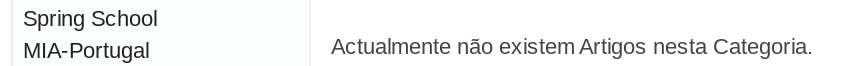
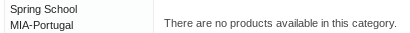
[331,35,813,59] Actualmente não existem Artigos nesta Categoria. -> [164,17,397,29] There are no products available in this category.

